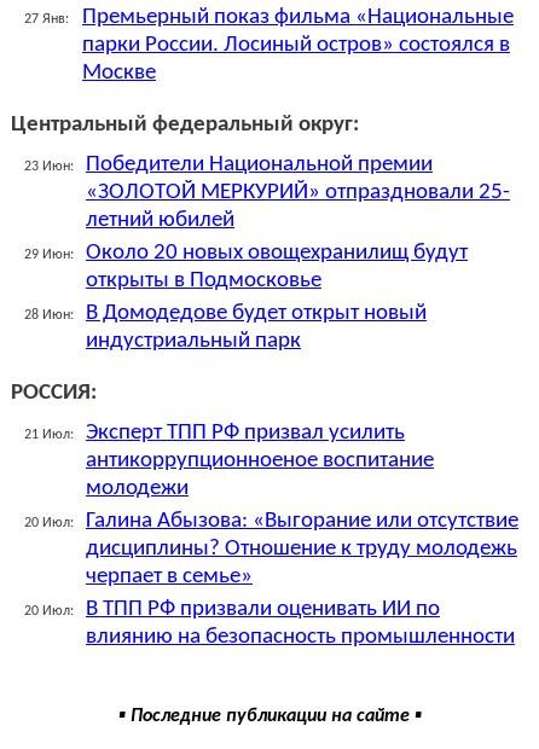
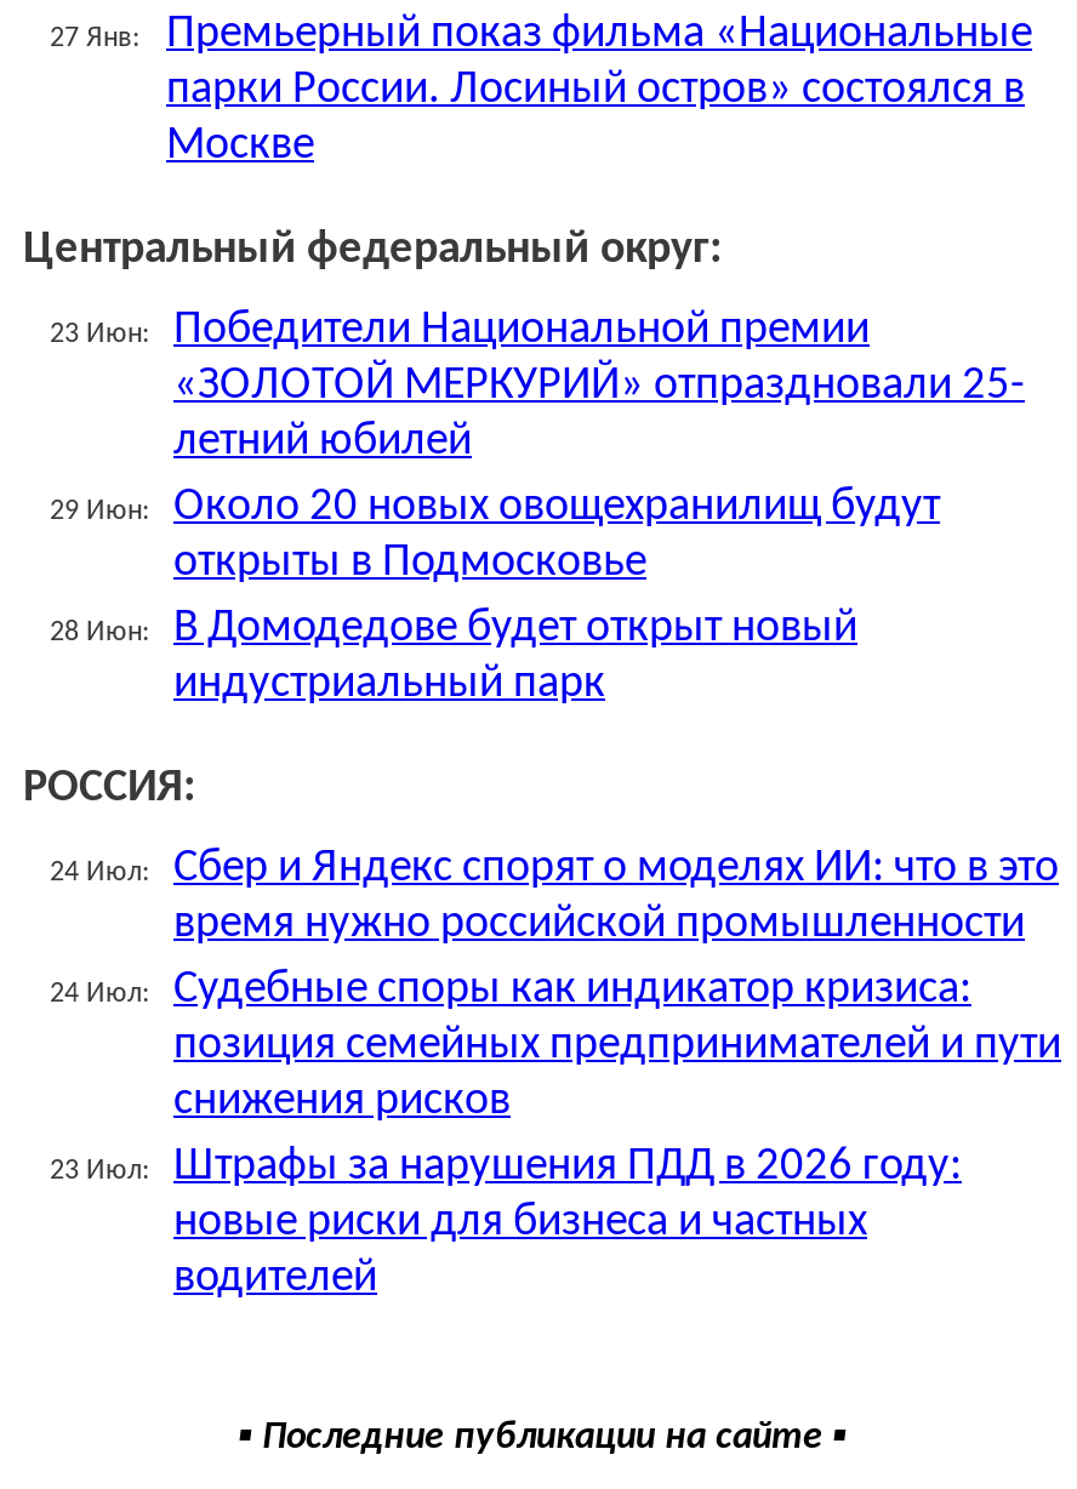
[24,422,434,500] 21 Июл: | Эксперт ТПП РФ призвал усилить | антикоррупционноеное воспитание | молодежи -> [50,847,1059,948] 24 Июл: | Сбер и Яндекс спорят о моделях ИИ: что в это | время нужно российской промышленности
[24,510,518,588] 20 Июл: | Галина Абызова: «Выгорание или отсутствие | дисциплины? Отношение к труду молодежь | черпает в семье» -> [50,968,1061,1125] 24 Июл: | Судебные споры как индикатор кризиса: | позиция семейных предпринимателей и пути | снижения рисков
[24,598,515,649] 20 Июл: | В ТПП РФ призвали оценивать ИИ по | влиянию на безопасность промышленности -> [50,1145,962,1303] 23 Июл: | Штрафы за нарушения ПДД в 2026 году: | новые риски для бизнеса и частных | водителей

